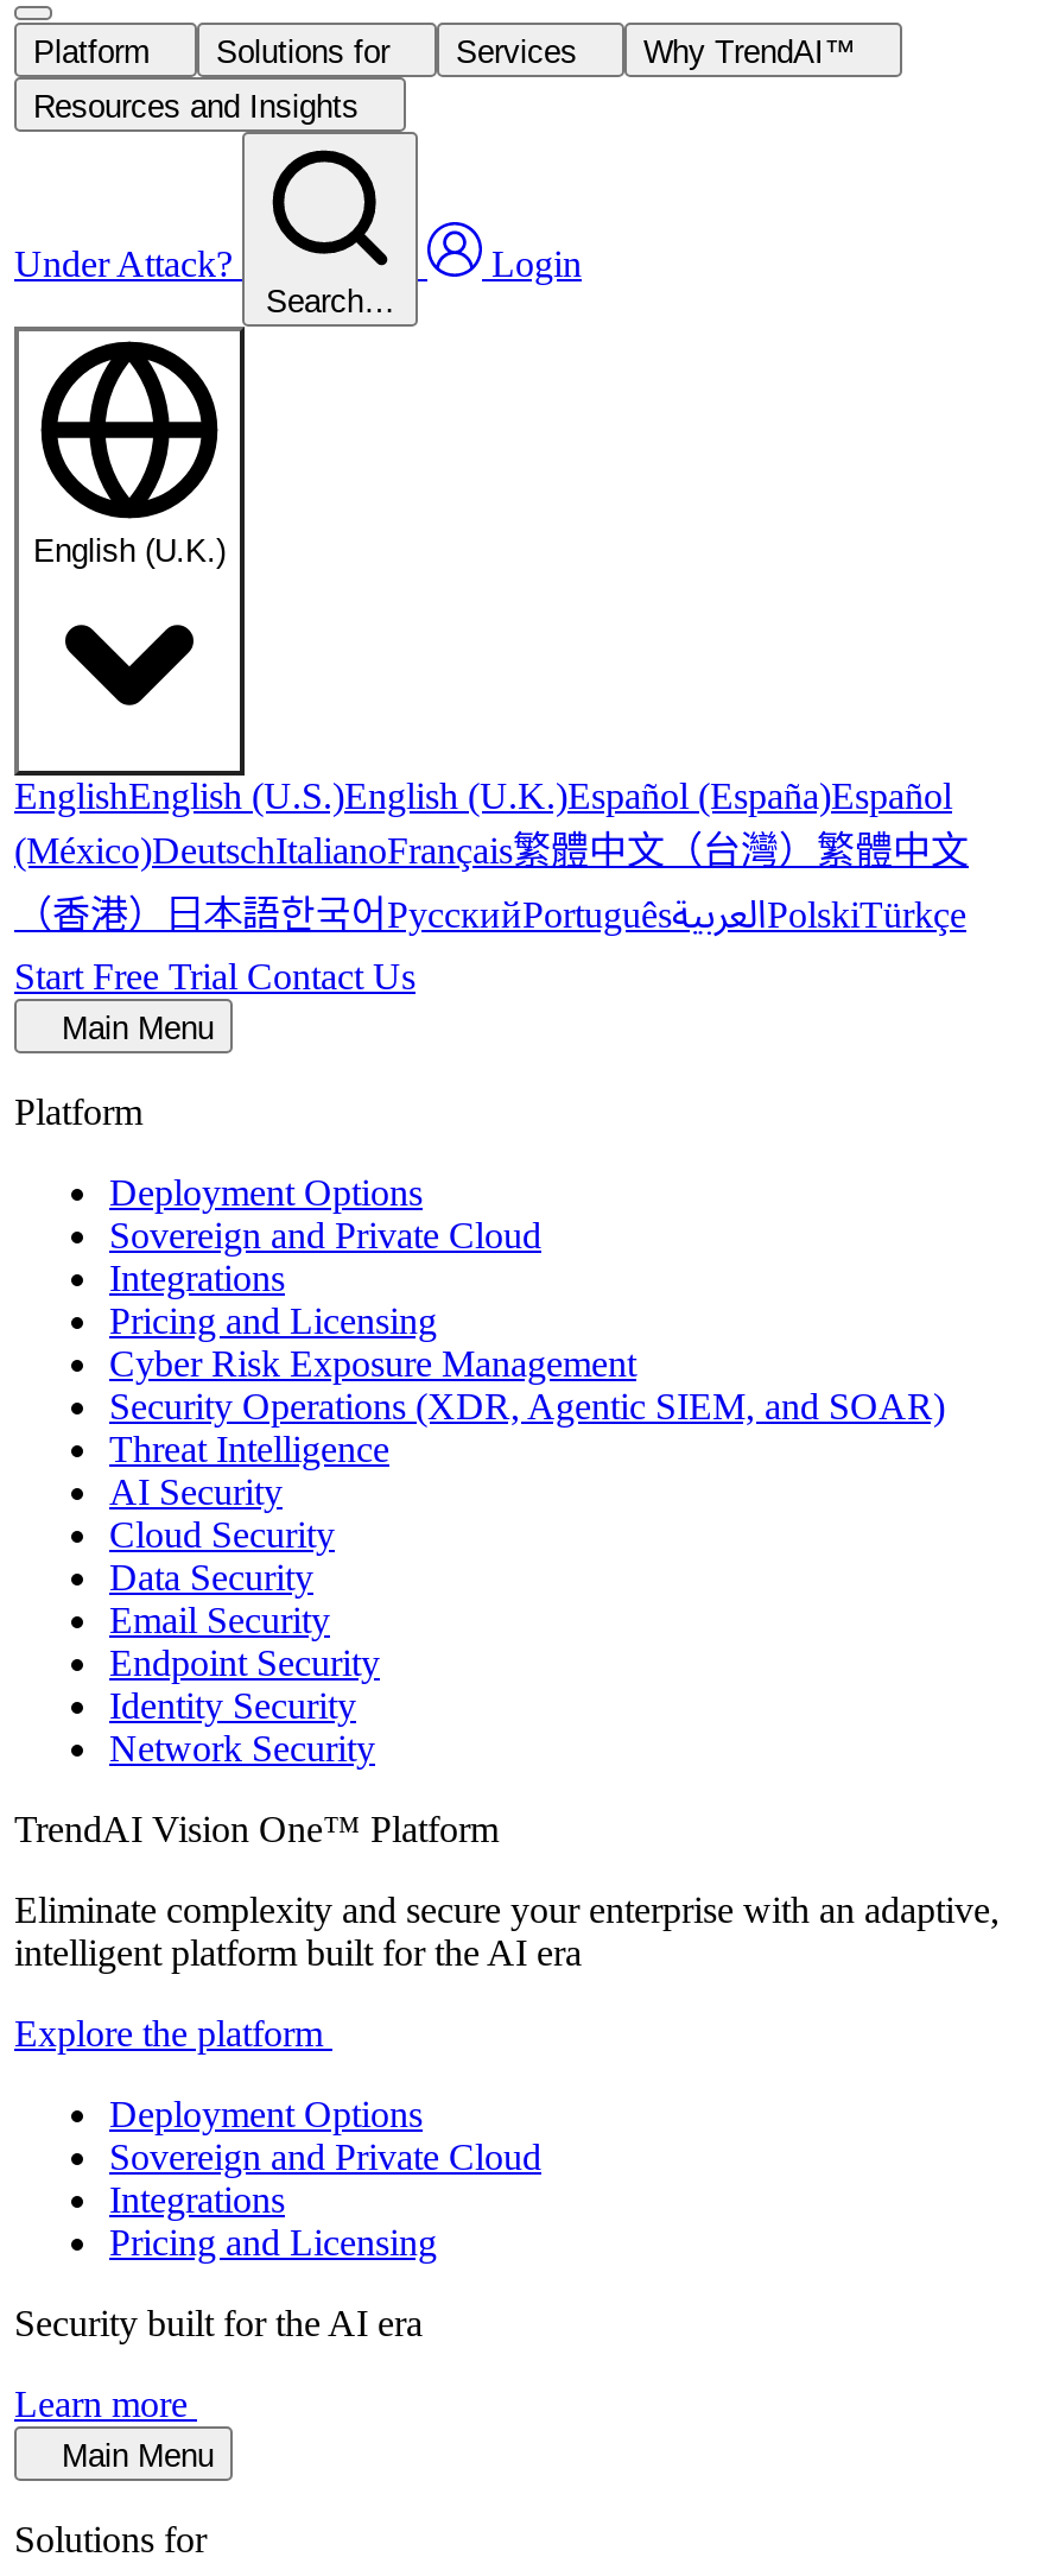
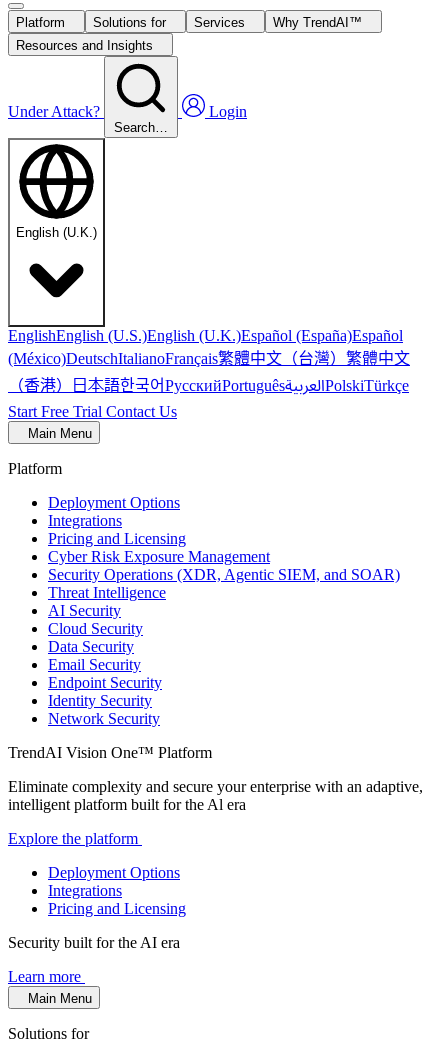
[109,1215,541,1255] Sovereign and Private Cloud -> none
[14,1932,582,1973] intelligent platform built for the AI era -> [8,796,246,813] intelligent platform built for the Al era
[109,2137,541,2177] Sovereign and Private Cloud -> none

